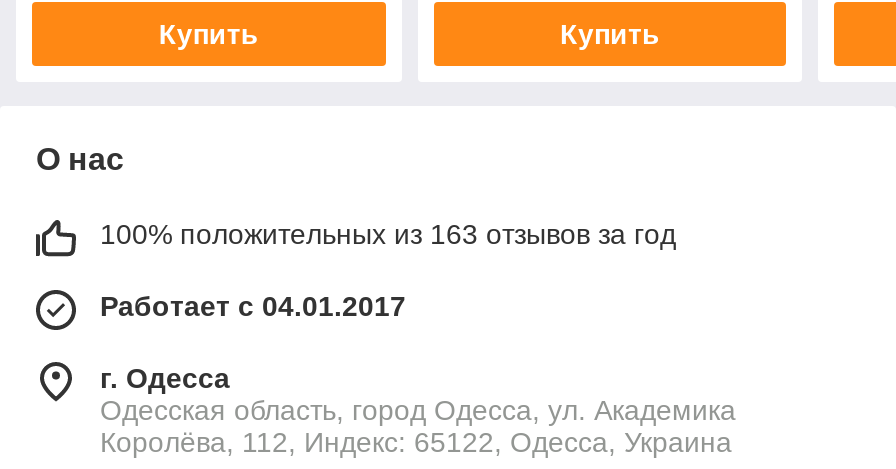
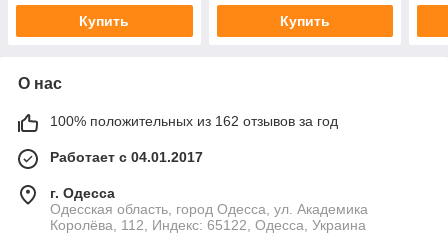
[100,218,676,250] 100% положительных из 163 отзывов за год -> [50,113,338,129] 100% положительных из 162 отзывов за год

